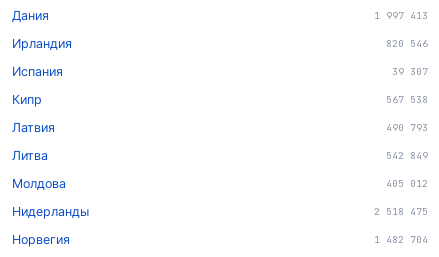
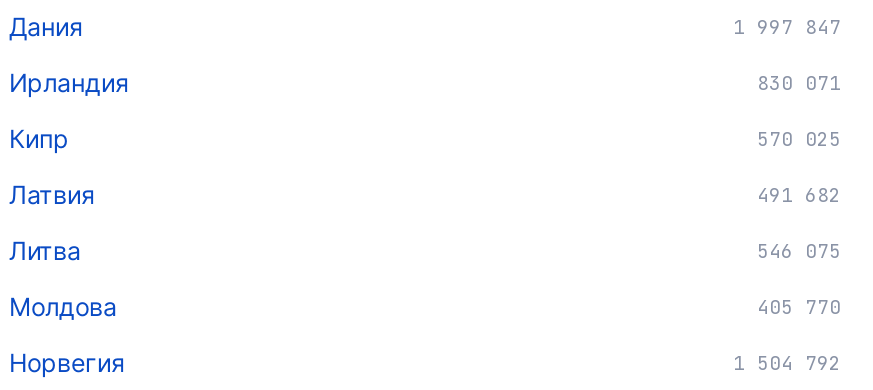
[374,9,428,22] 1 997 413 -> [733,14,841,40] 1 997 847
[12,37,428,79] 820 546 | Испания | 39 307 -> [757,70,841,96] 830 071
[386,93,428,106] 567 538 -> [757,126,841,152] 570 025
[386,121,428,134] 490 793 -> [757,182,841,208] 491 682
[386,149,428,162] 542 849 -> [757,238,841,264] 546 075
[12,177,428,219] 405 012 | Нидерланды | 2 518 475 -> [757,294,841,320] 405 770
[374,233,428,246] 1 482 704 -> [733,350,841,376] 1 504 792

